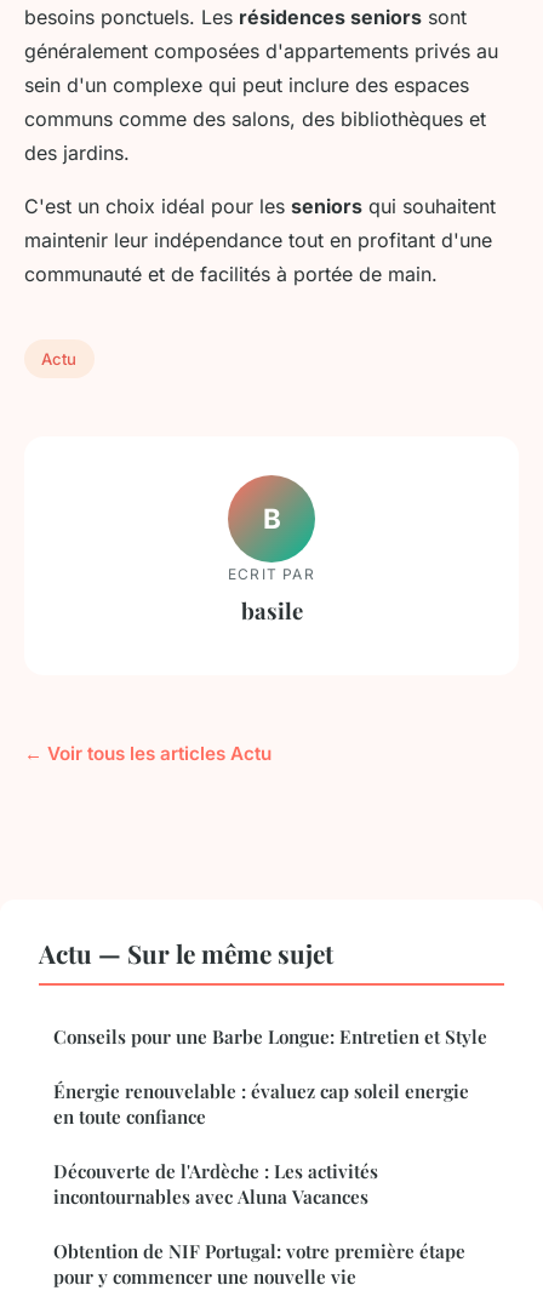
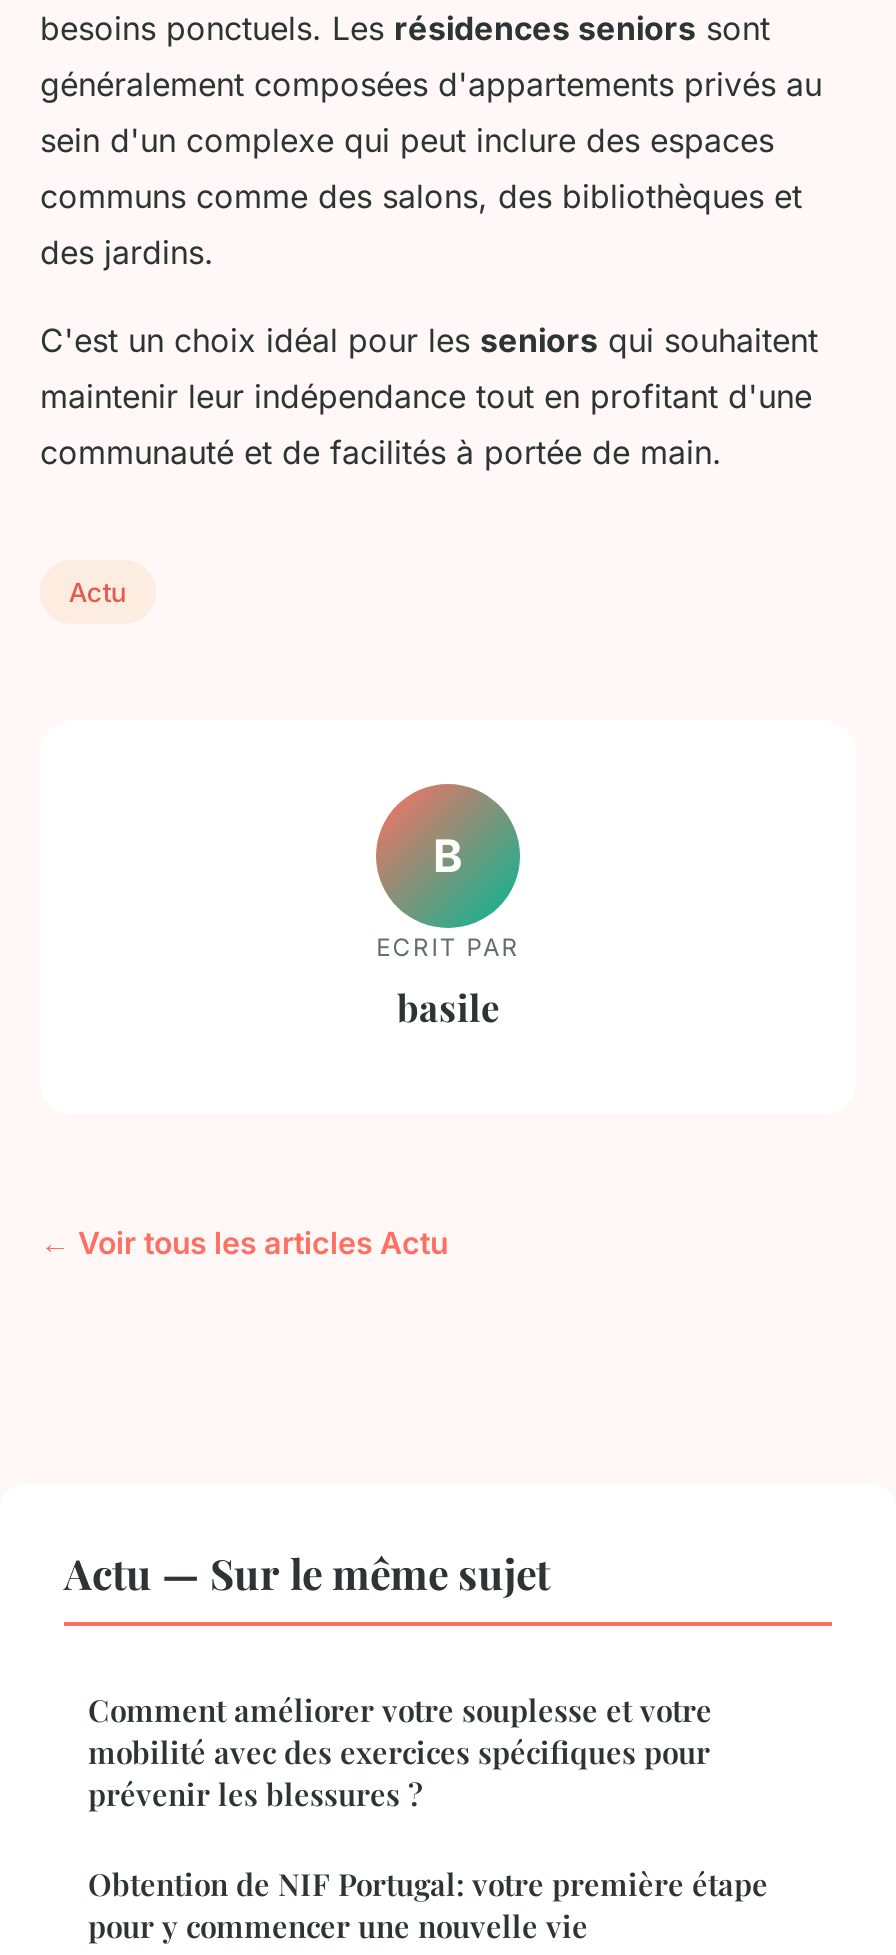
[53,1025,487,1209] Conseils pour une Barbe Longue: Entretien et Style | Énergie renouvelable : évaluez cap soleil energie | en toute confiance | Découverte de l'Ardèche : Les activités | incontournables avec Aluna Vacances -> [88,1690,712,1814] Comment améliorer votre souplesse et votre | mobilité avec des exercices spécifiques pour | prévenir les blessures ?

